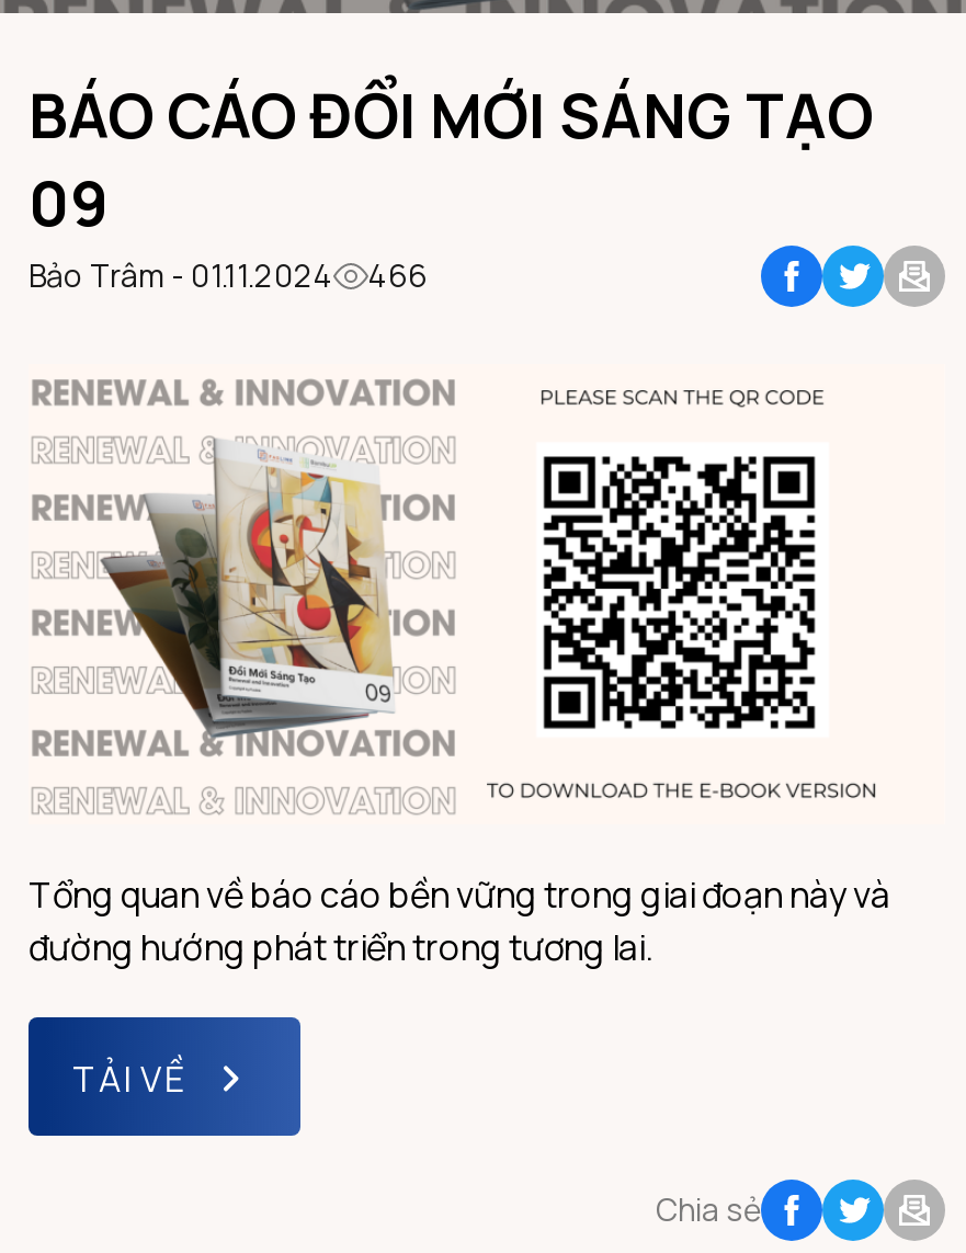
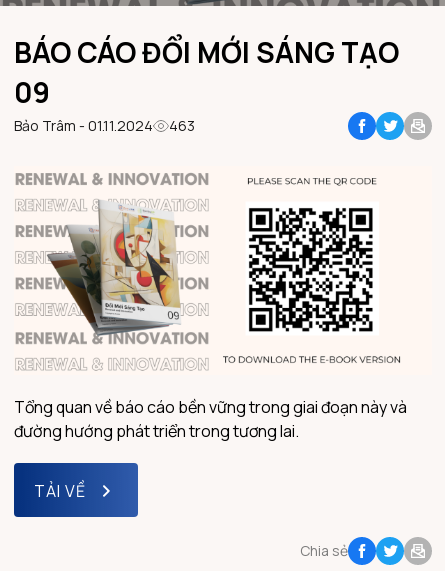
[29,254,428,296] Bảo Trâm - 01.11.2024 466 -> [14,116,195,135] Bảo Trâm - 01.11.2024 463

